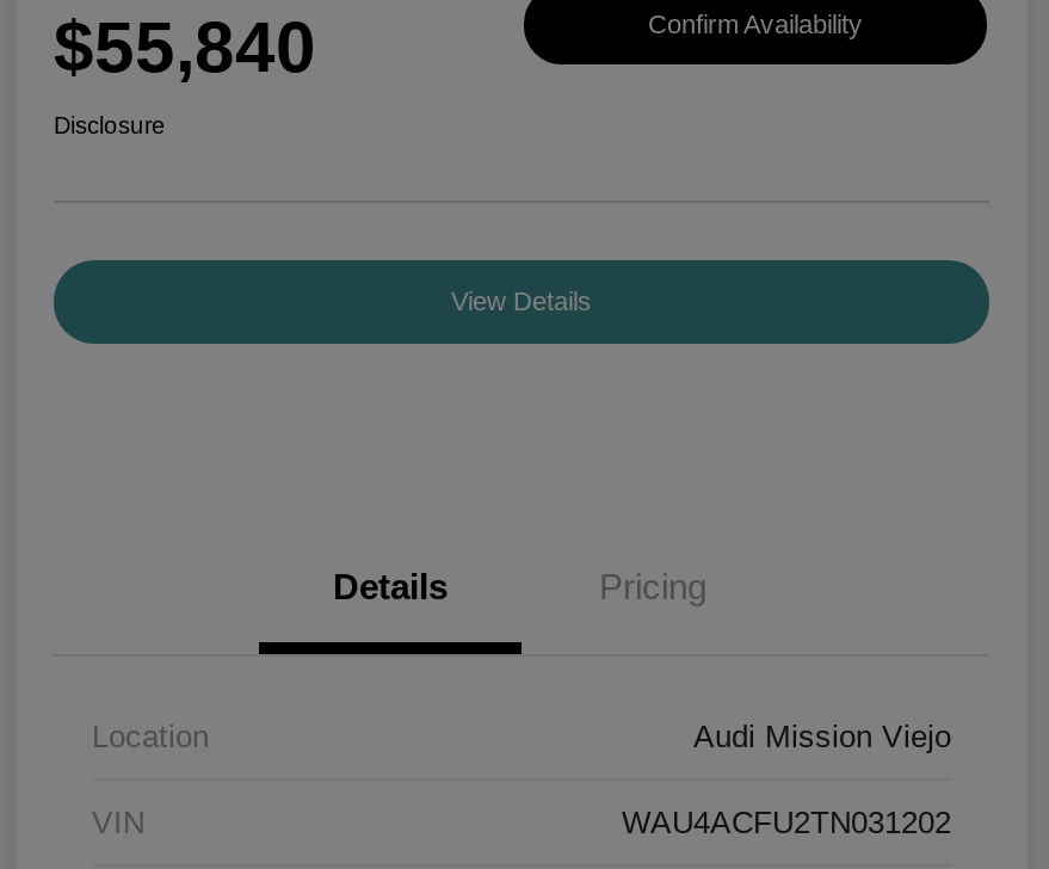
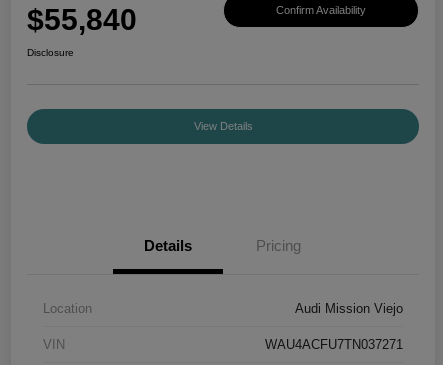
[622,805,951,841] WAU4ACFU2TN031202 -> [265,337,403,352] WAU4ACFU7TN037271

